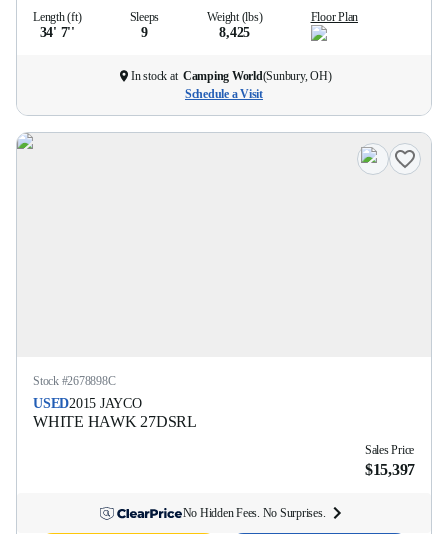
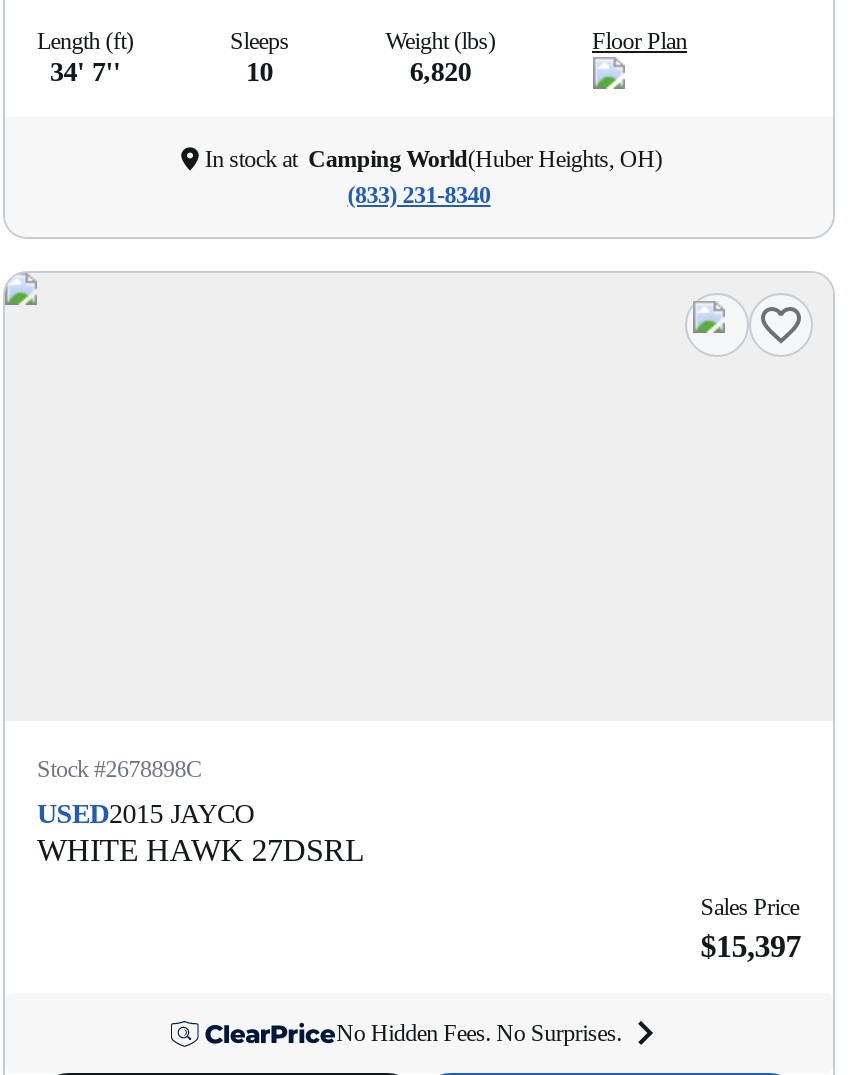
[141,25,148,40] 9 -> [246,57,273,87] 10
[219,25,250,40] 8,425 -> [410,57,471,87] 6,820
[131,69,331,101] In stock at Camping World(Sunbury, OH) | Schedule a Visit -> [205,145,662,209] In stock at Camping World(Huber Heights, OH) | (833) 231-8340

